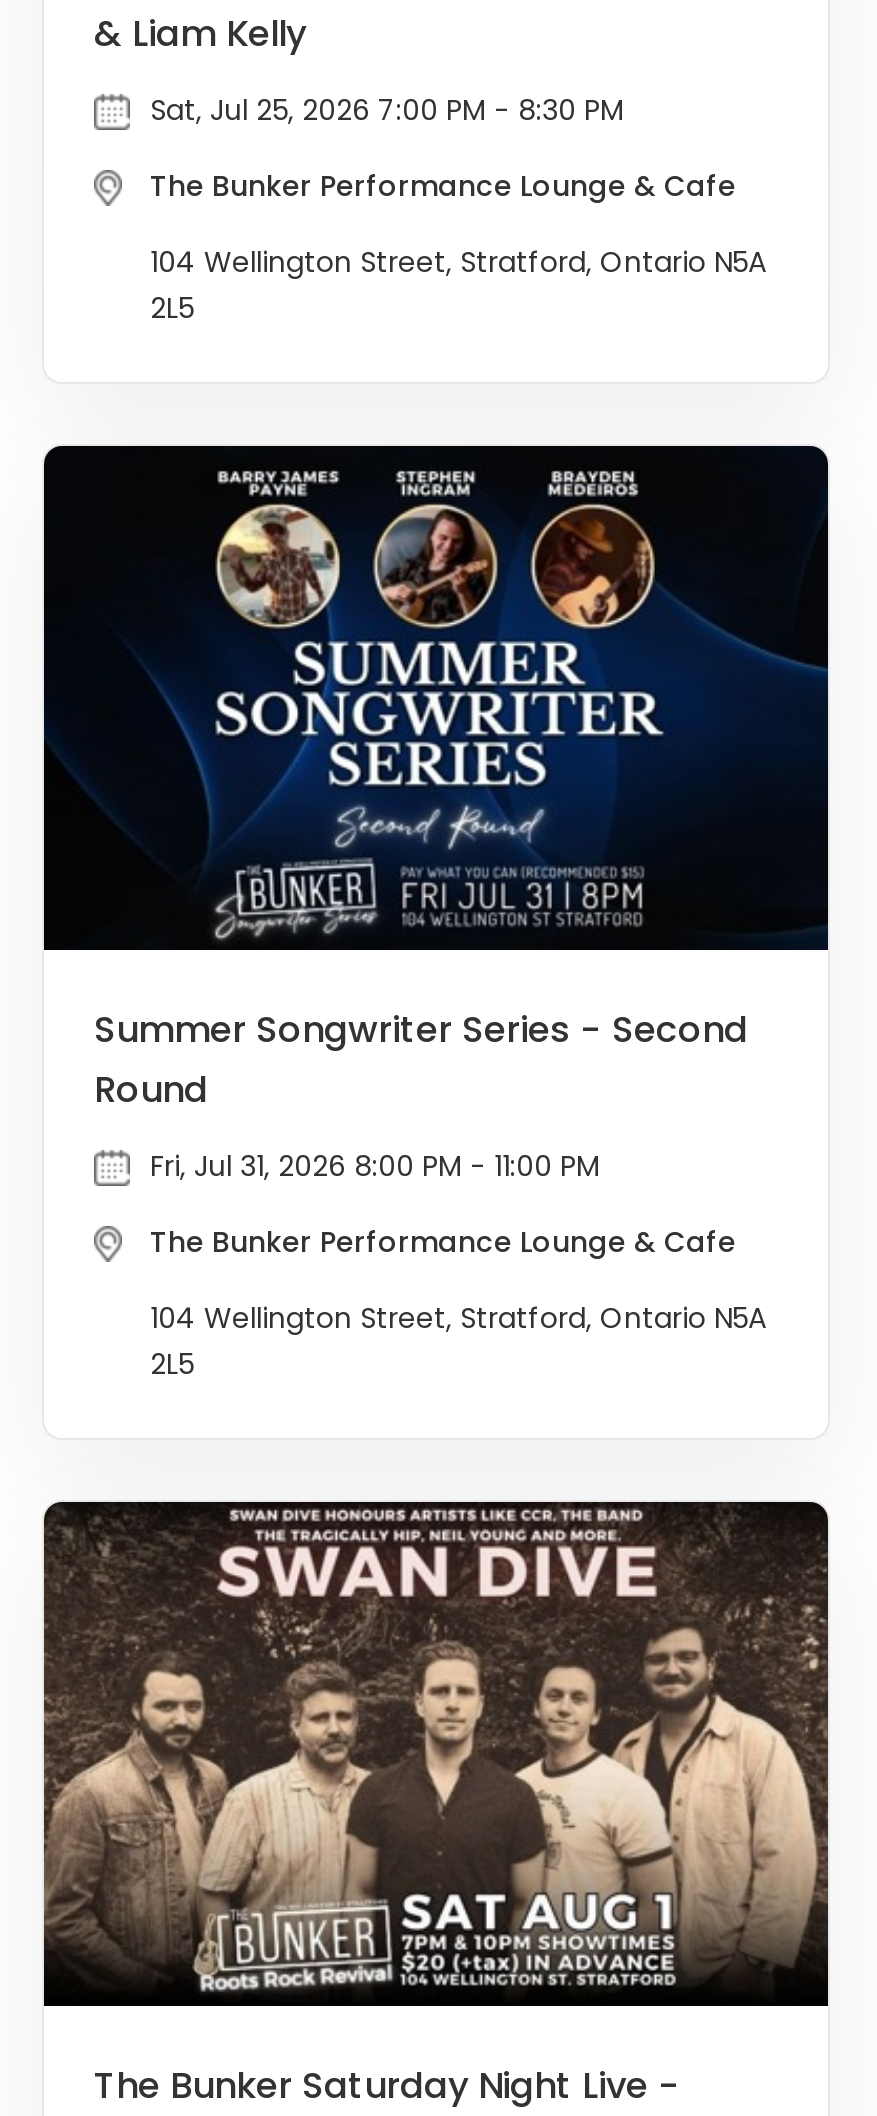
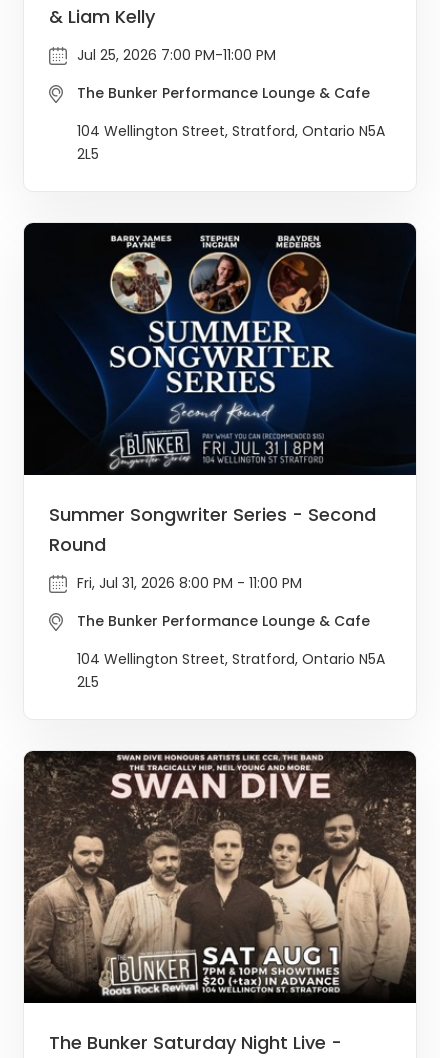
[150,90,624,130] Sat, Jul 25, 2026 7:00 PM - 8:30 PM -> [77,45,276,65] Jul 25, 2026 7:00 PM-11:00 PM

